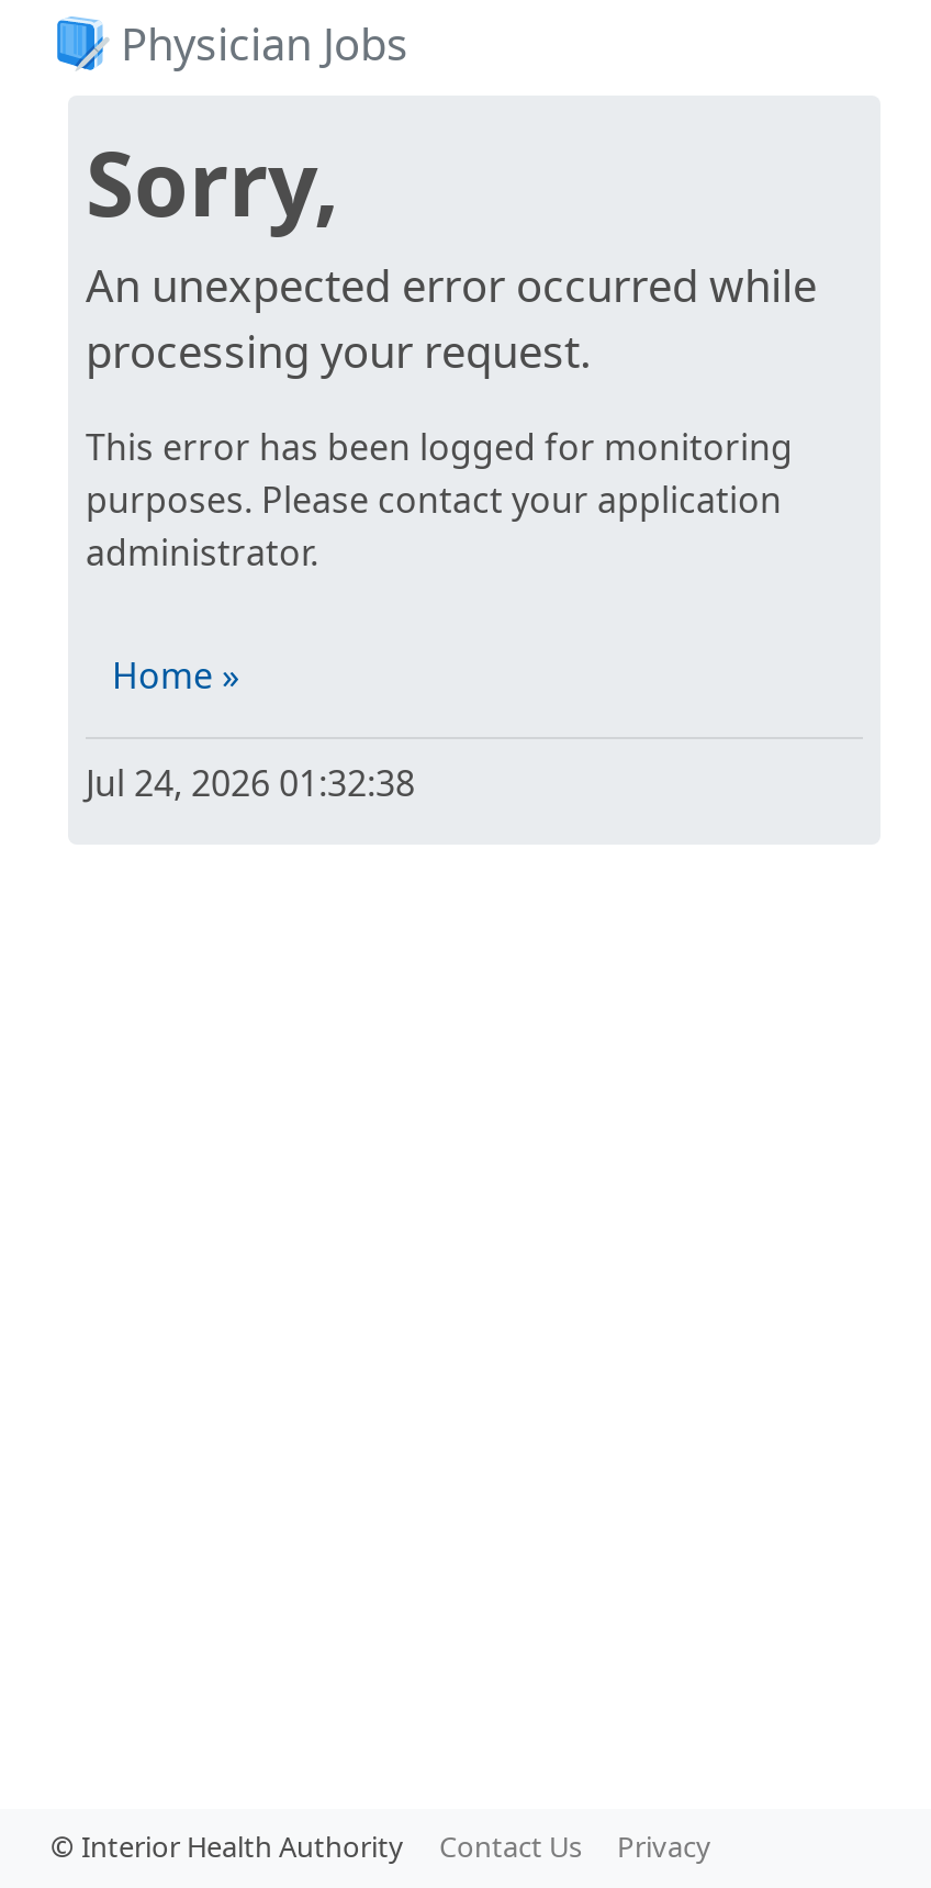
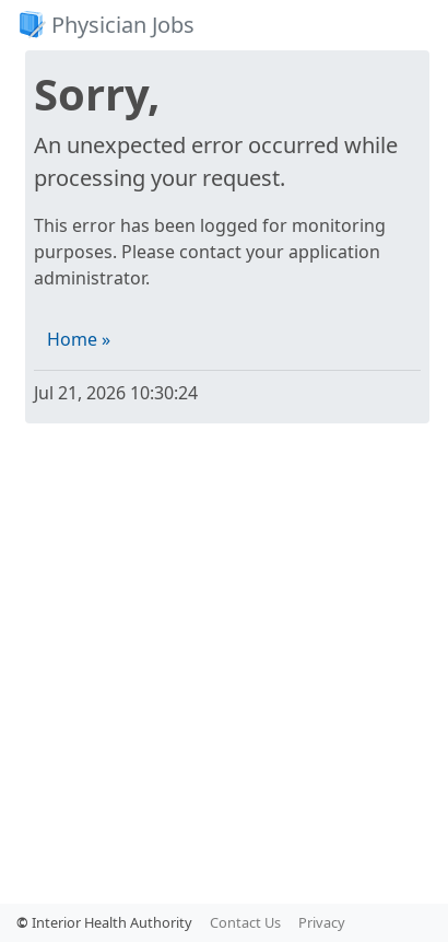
[86,759,415,807] Jul 24, 2026 01:32:38 -> [34,381,198,405] Jul 21, 2026 10:30:24

